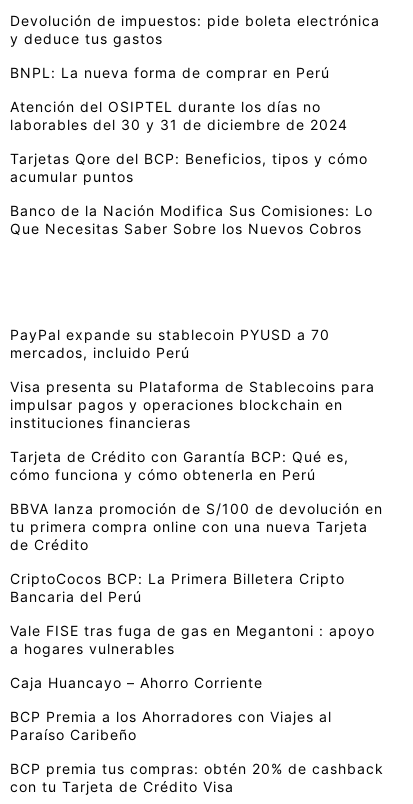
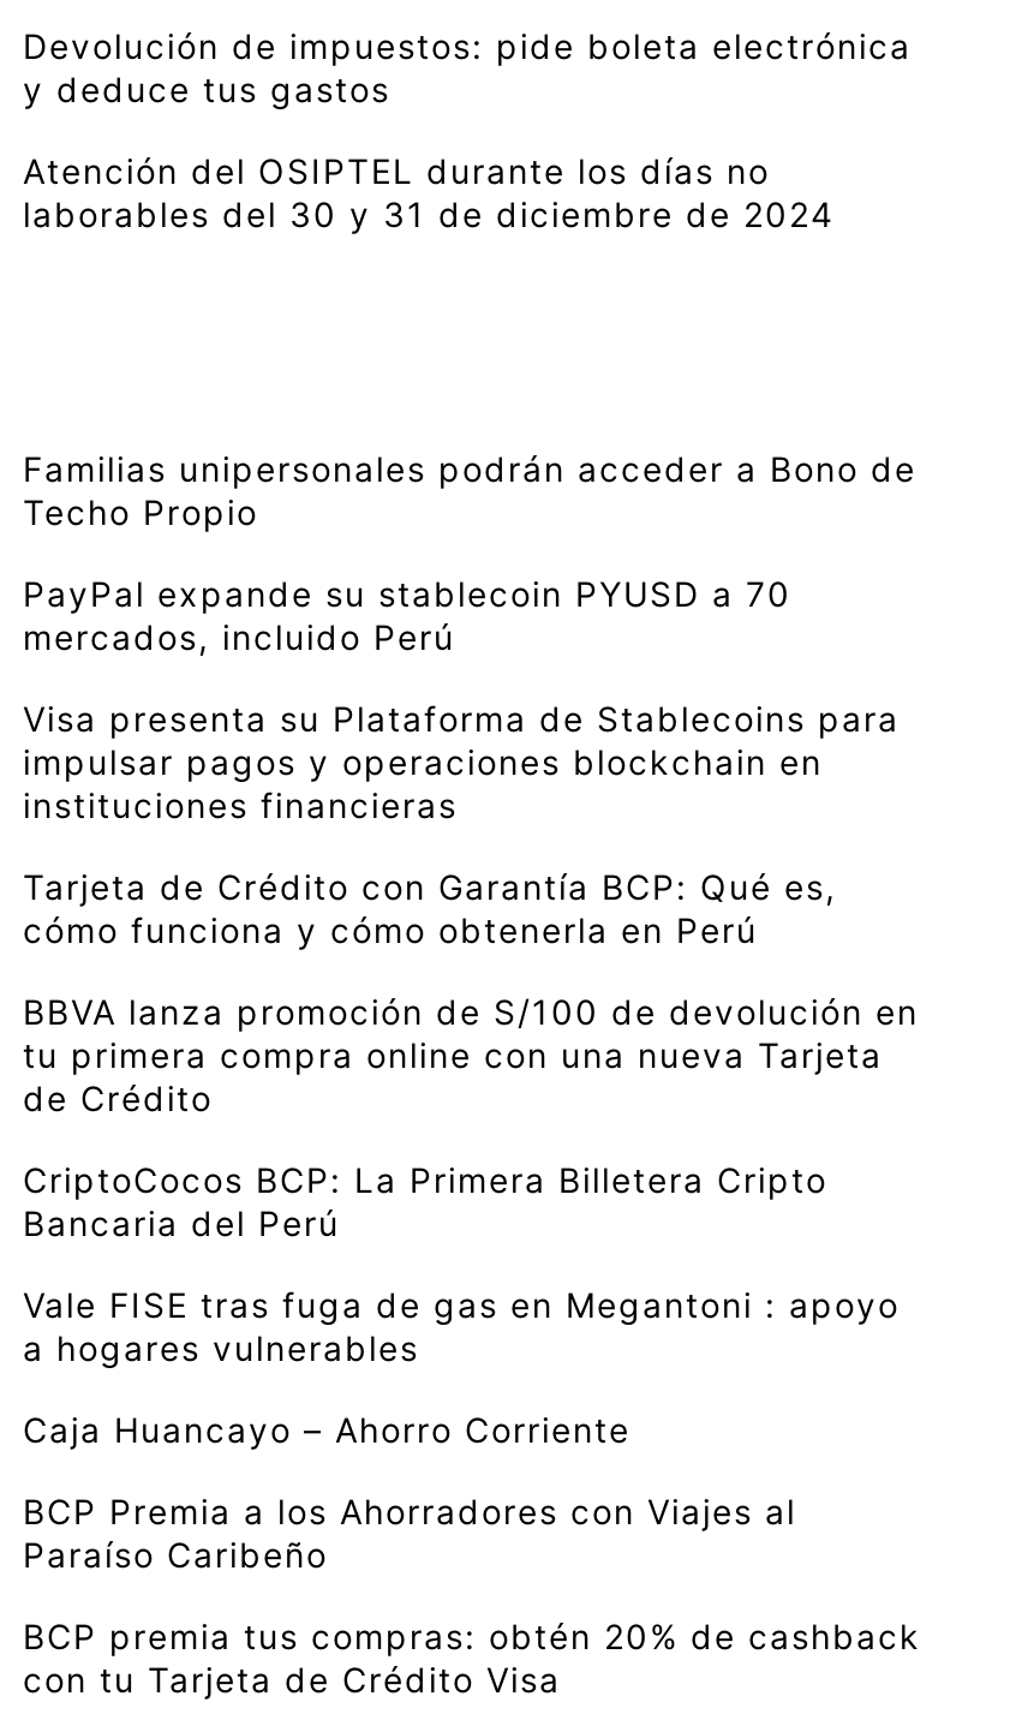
[10,64,330,81] BNPL: La nueva forma de comprar en Perú -> none
[10,150,373,237] Tarjetas Qore del BCP: Beneficios, tipos y cómo | acumular puntos | Banco de la Nación Modifica Sus Comisiones: Lo | Que Necesitas Saber Sobre los Nuevos Cobros -> [23,447,916,531] Familias unipersonales podrán acceder a Bono de | Techo Propio

